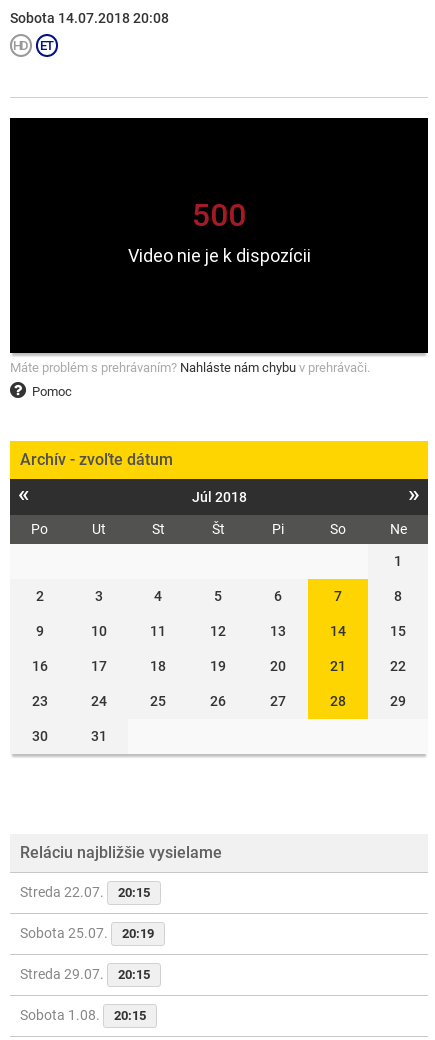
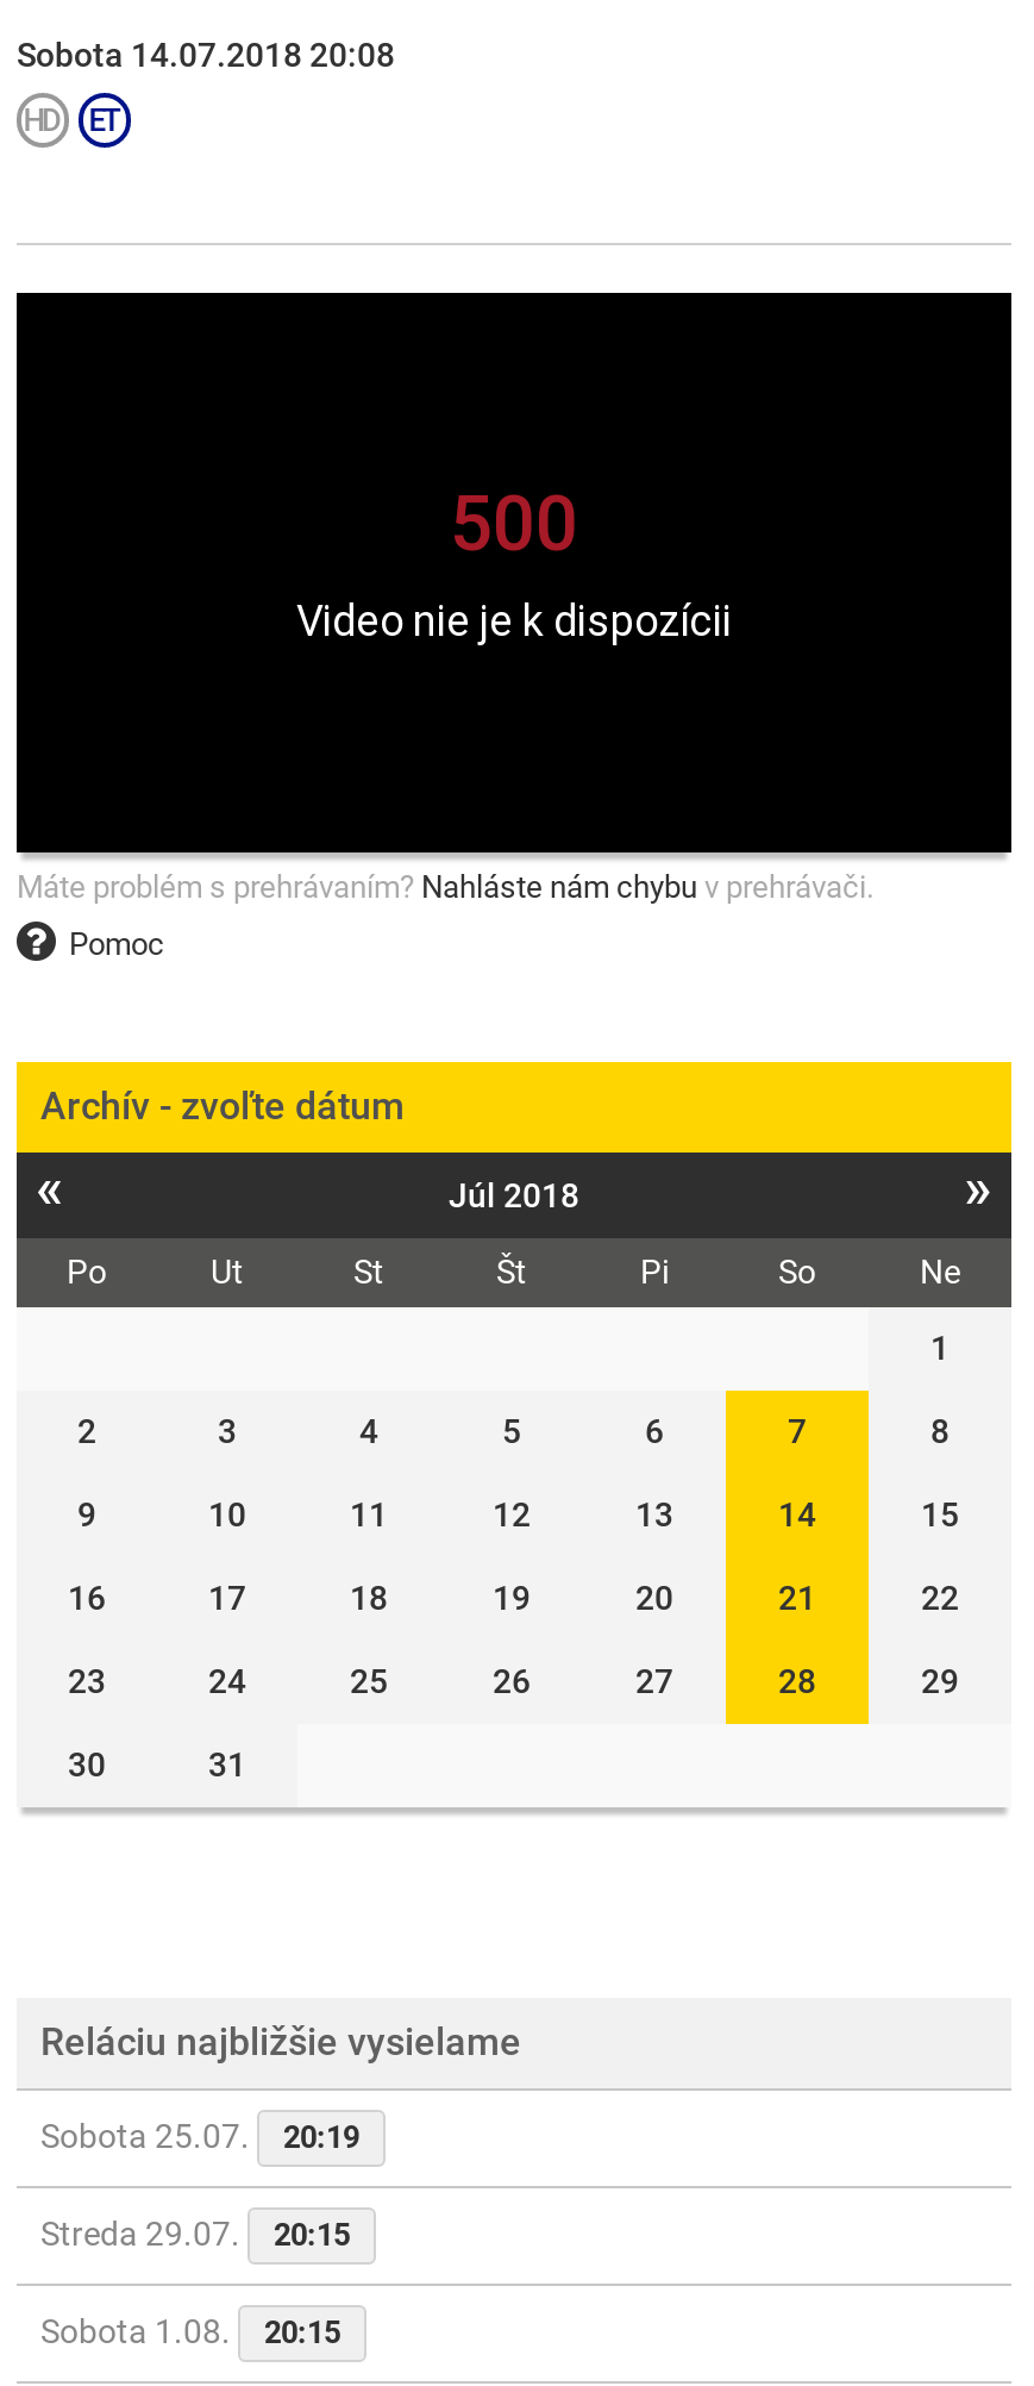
[20,884,150,900] Streda 22.07. | 20:15 -> none

